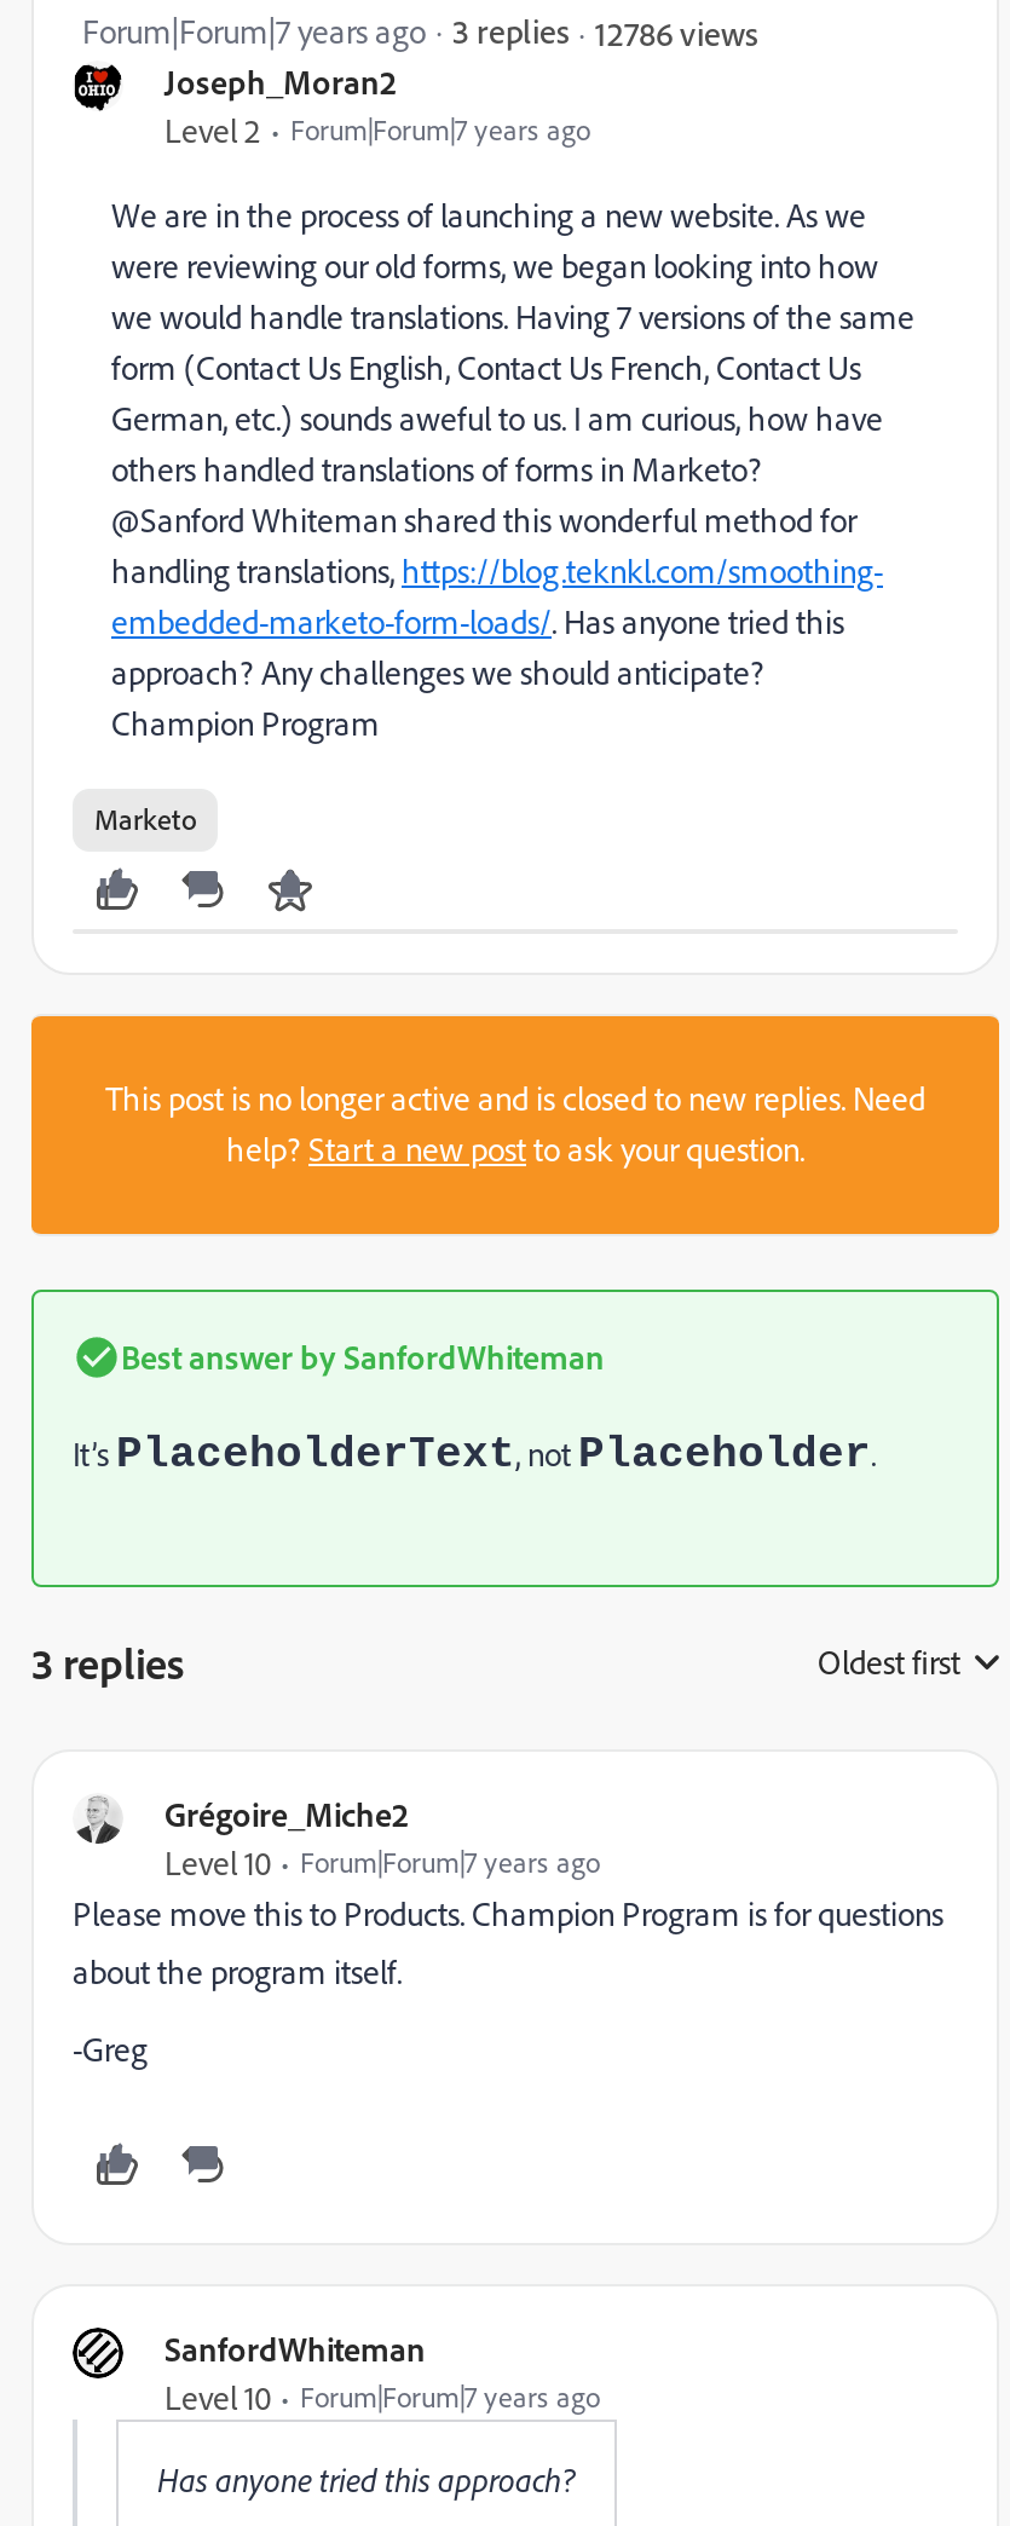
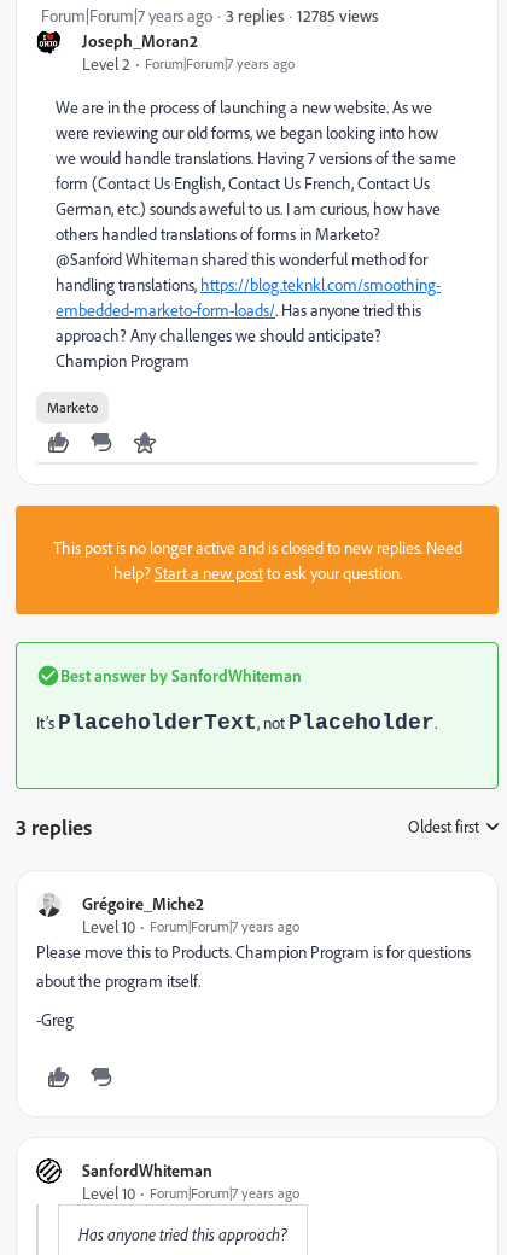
[595,11,757,52] 12786 views -> [297,4,378,25] 12785 views

